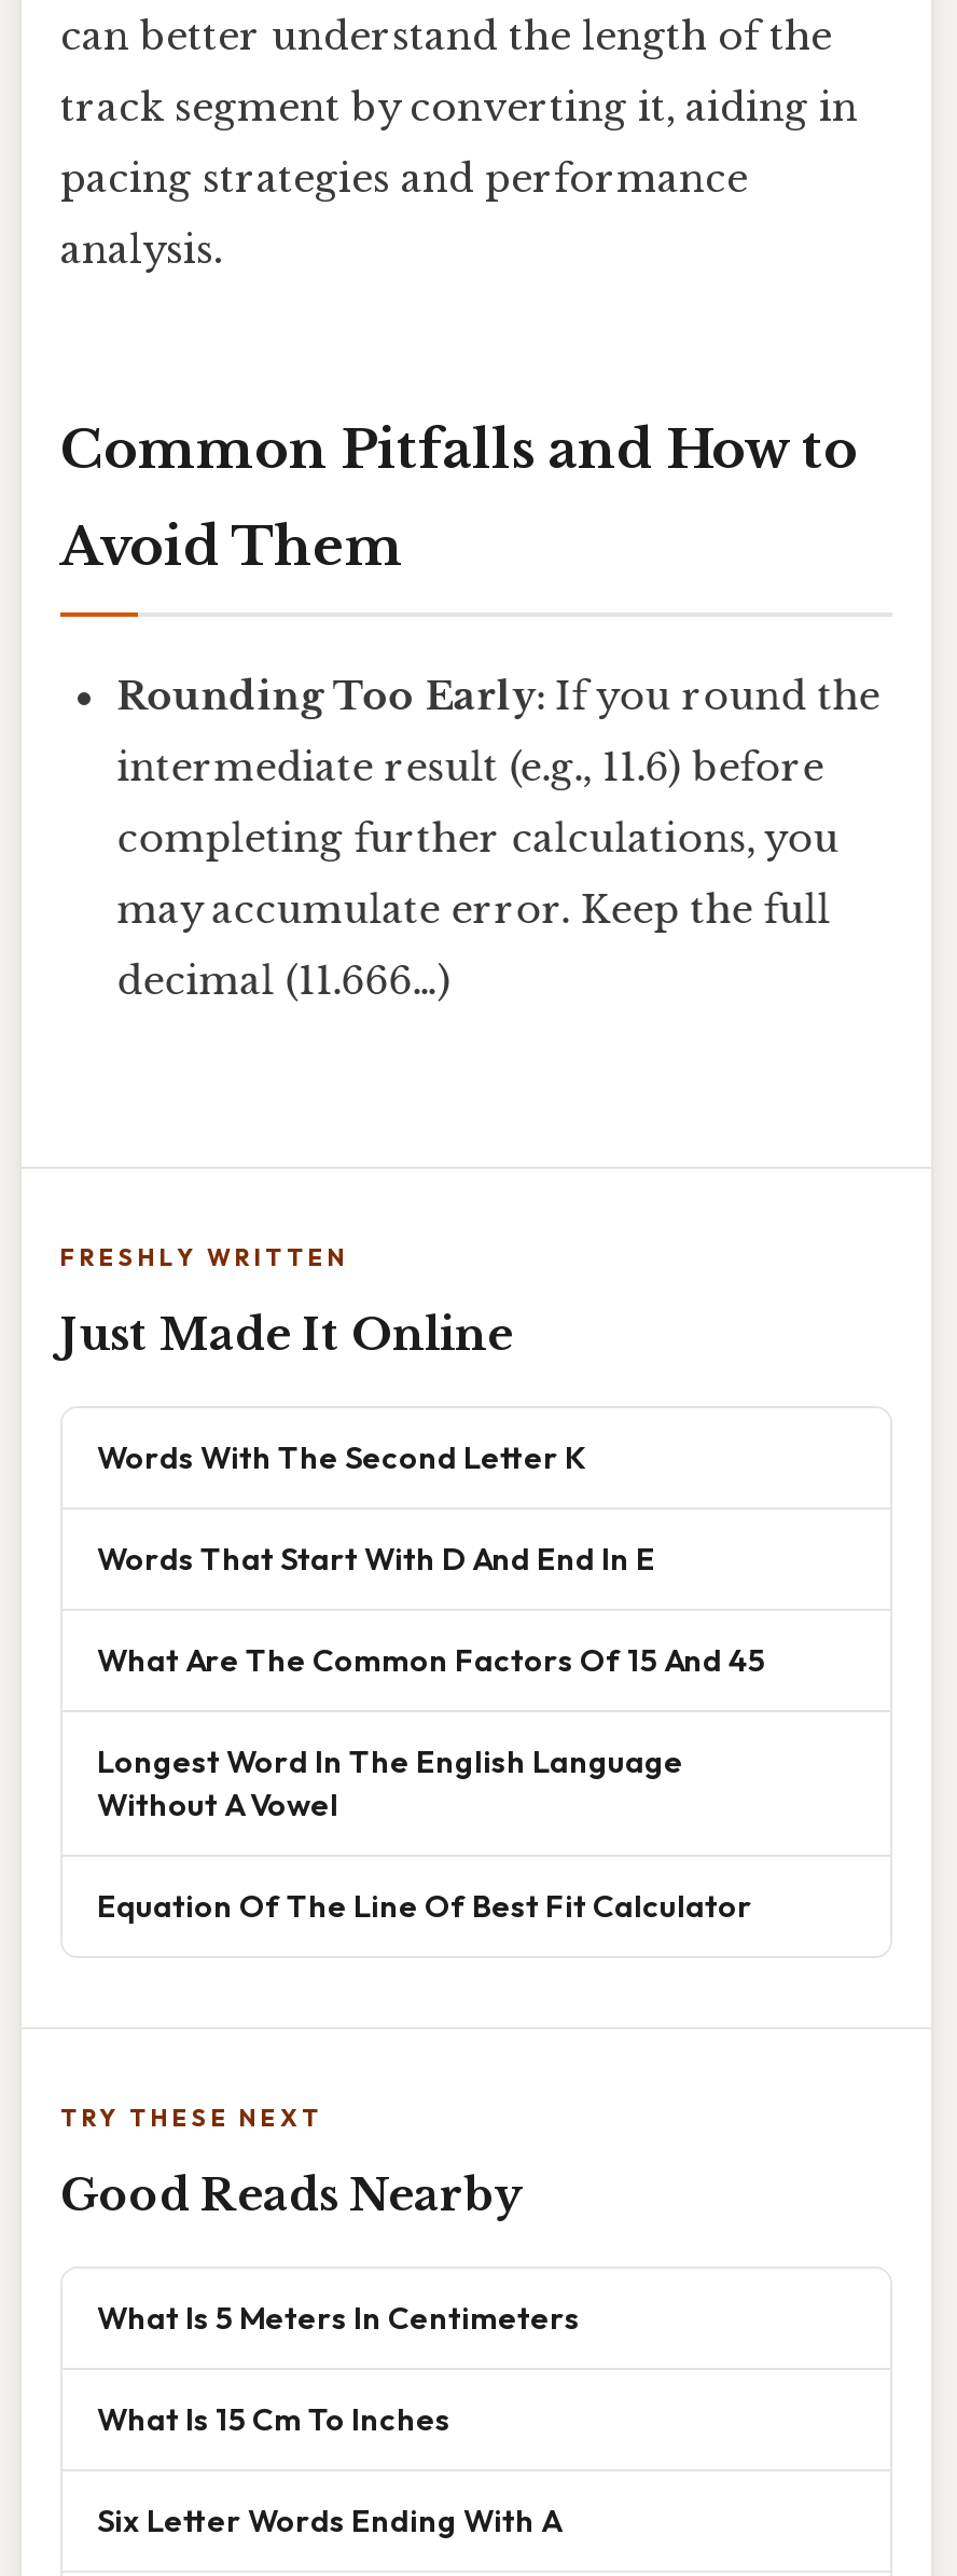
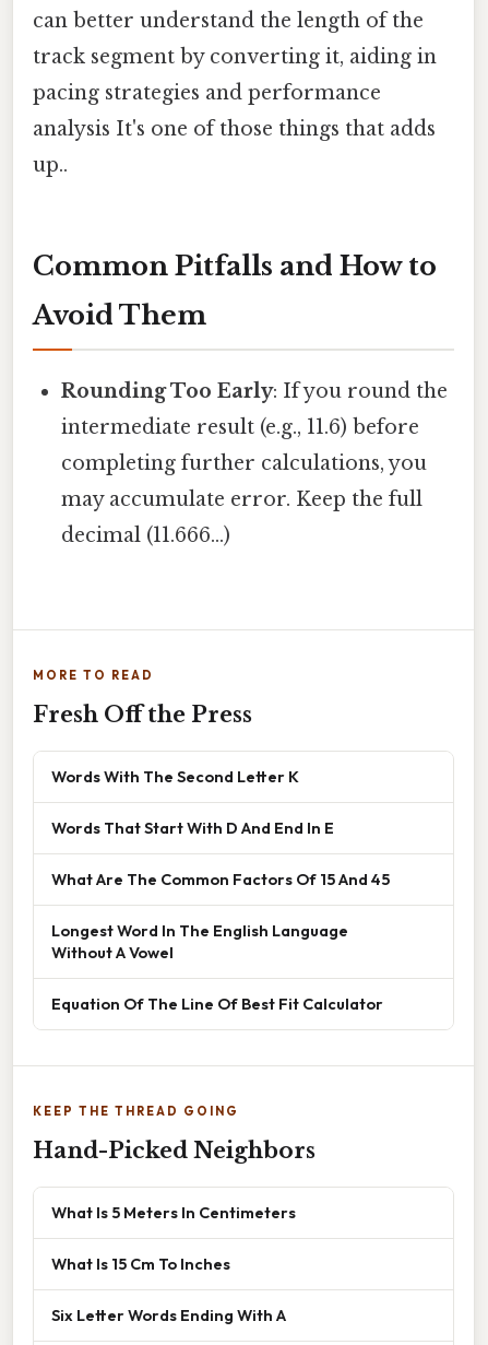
[60,228,222,275] analysis. -> [33,117,436,177] analysis It's one of those things that adds | up..
[60,1243,349,1273] FRESHLY WRITTEN -> [33,667,154,682] MORE TO READ
[60,1310,513,1362] Just Made It Online -> [33,701,252,727] Fresh Off the Press
[60,2104,323,2134] TRY THESE NEXT -> [33,1103,239,1118] KEEP THE THREAD GOING
[60,2171,522,2222] Good Reads Nearby -> [33,1137,316,1163] Hand-Picked Neighbors

